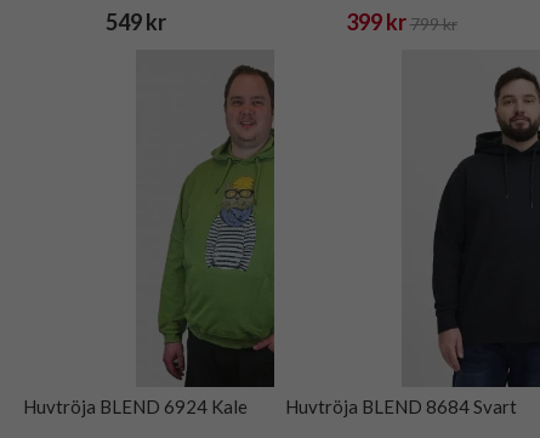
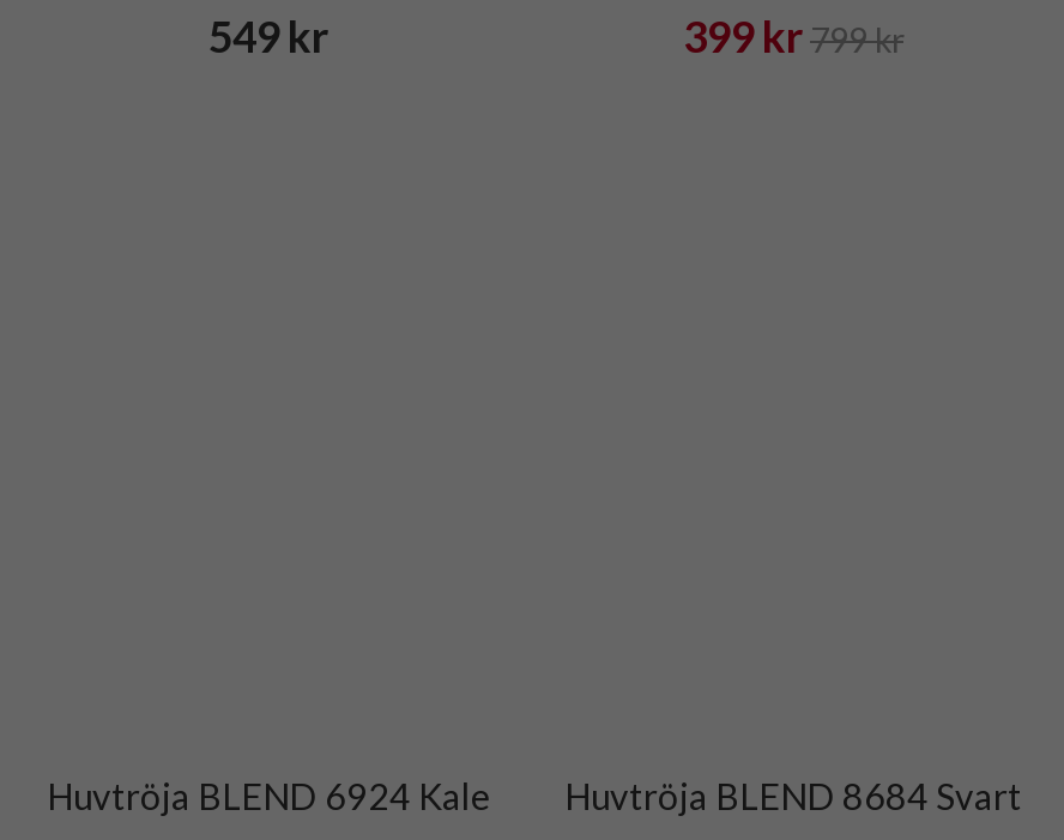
[137,51,275,388] [image] -> none
[403,64,536,388] [image] -> none

